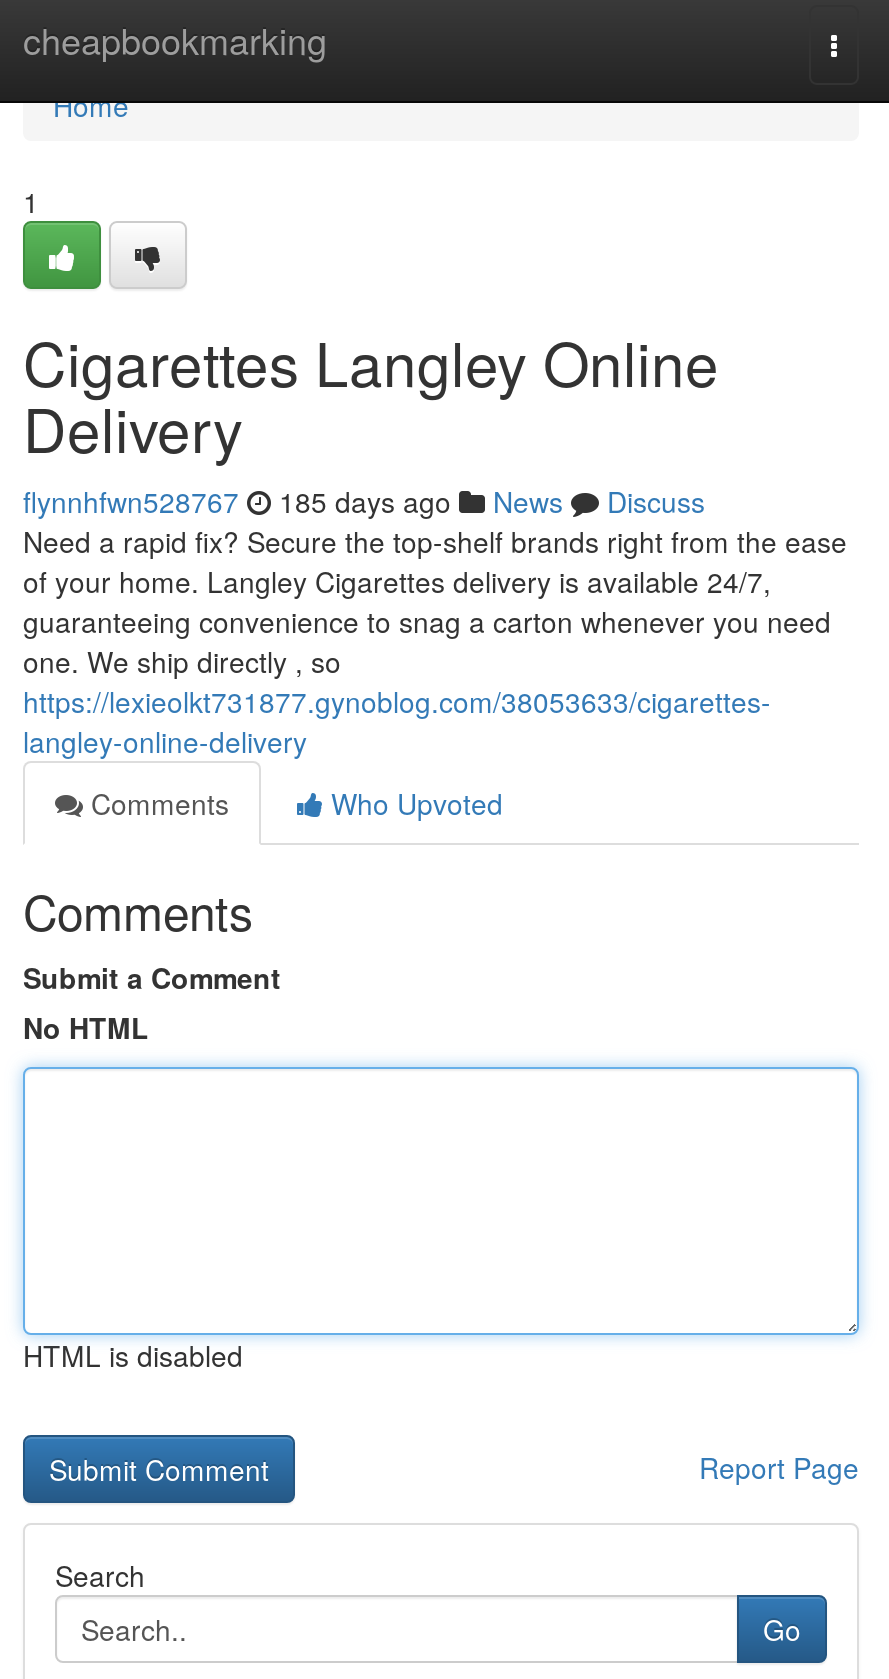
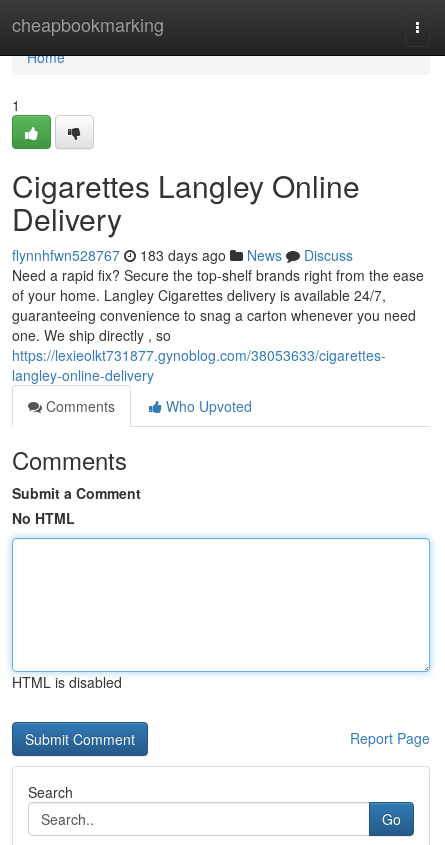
[23,481,705,521] flynnhfwn528767 185 days ago News Discuss -> [12,245,353,265] flynnhfwn528767 183 days ago News Discuss

